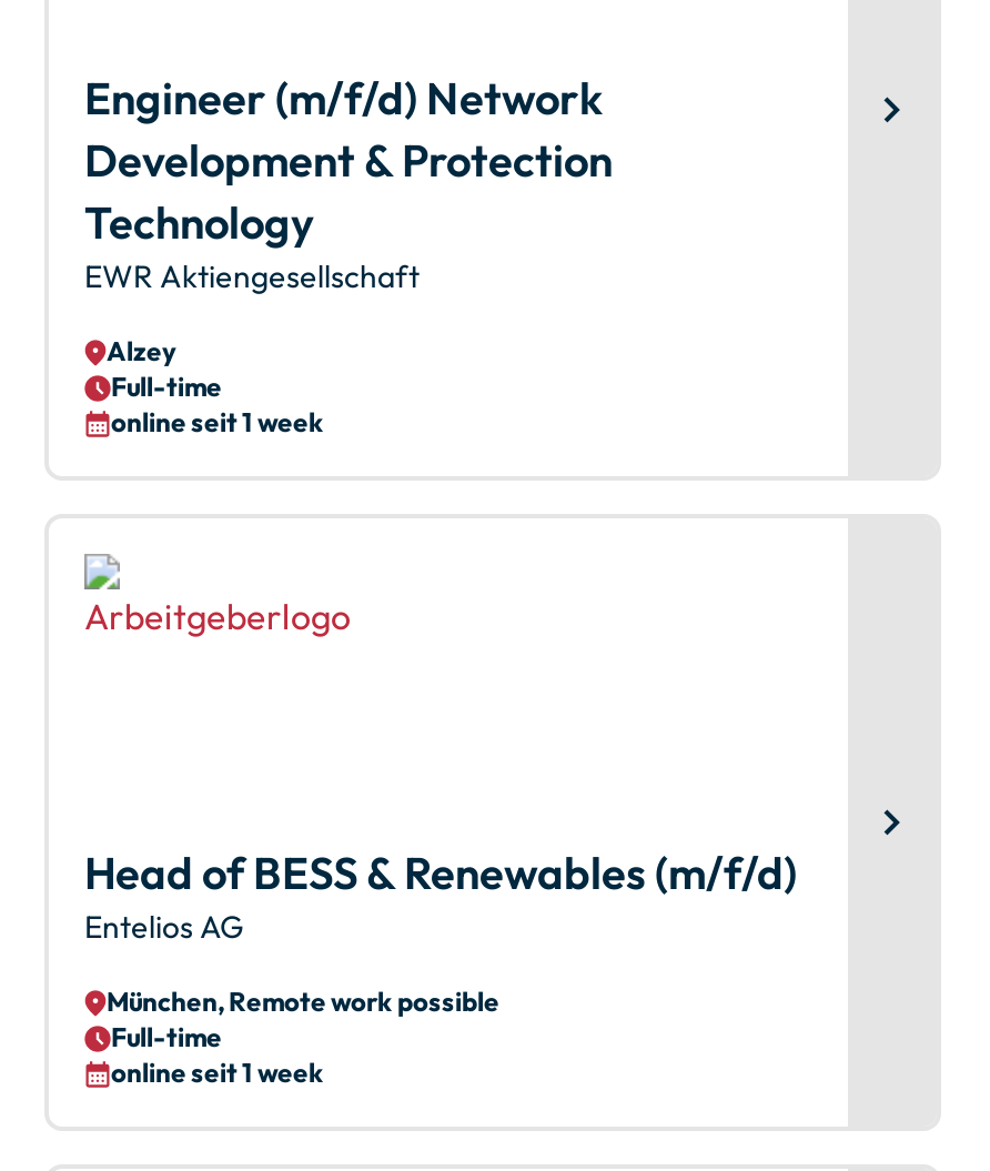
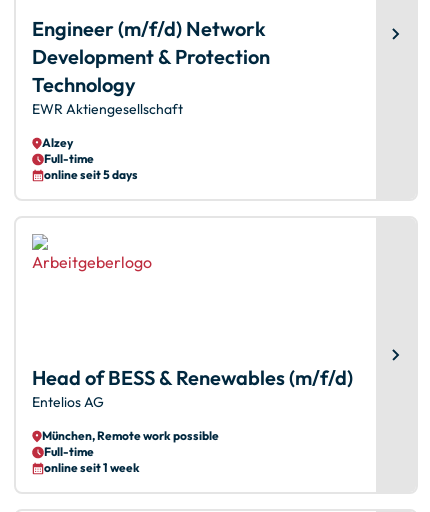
[111,405,324,438] online seit 1 week -> [44,167,138,182] online seit 5 days

